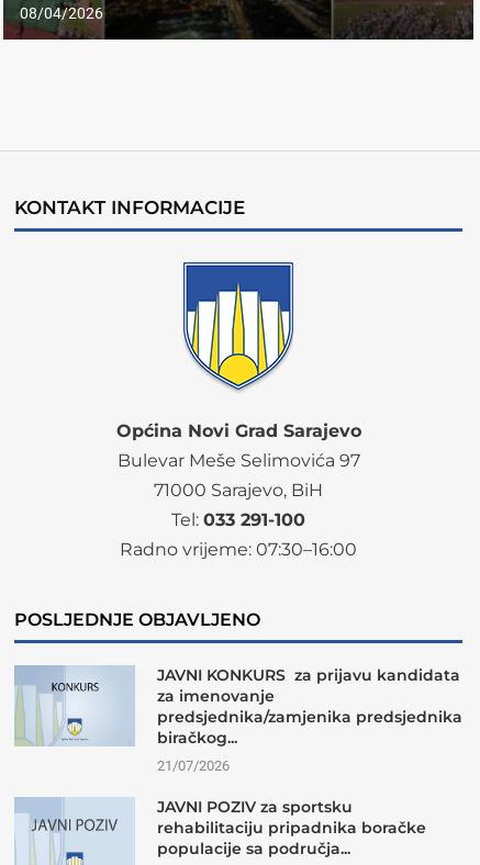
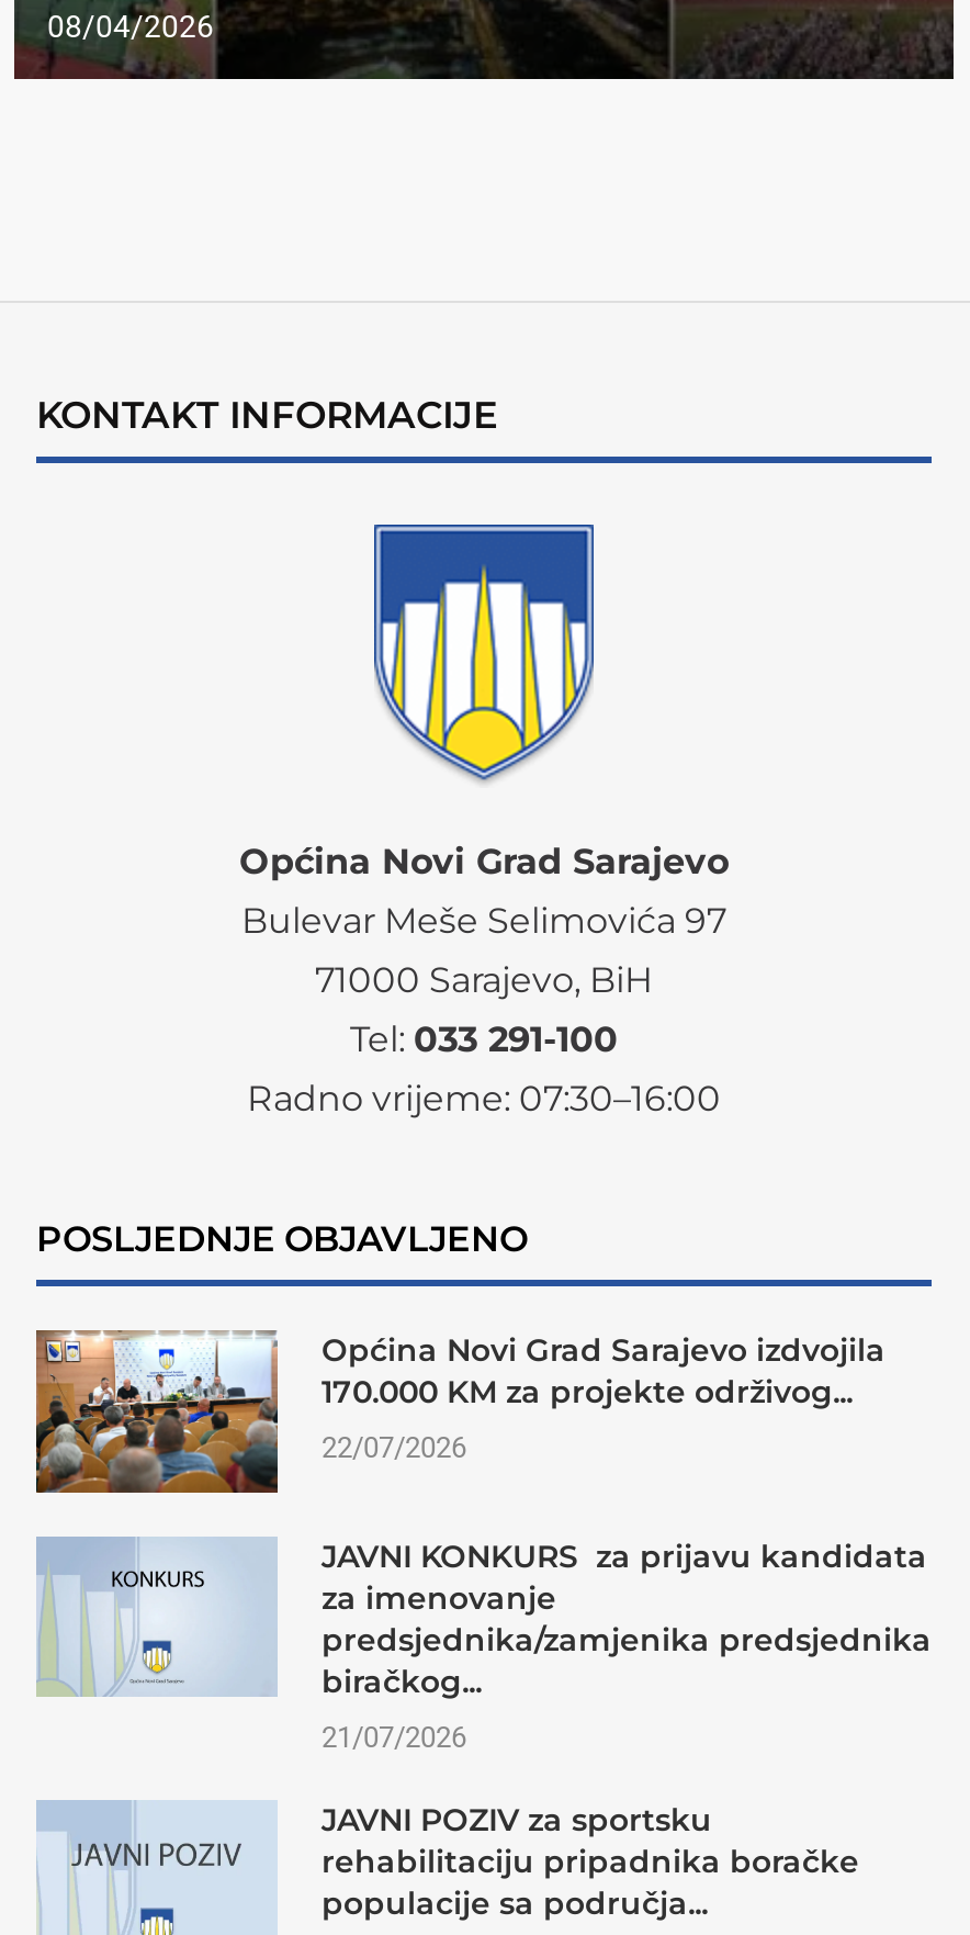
none -> [34,1330,886,1495] [image] | Općina Novi Grad Sarajevo izdvojila | 170.000 KM za projekte održivog... | 22/07/2026

